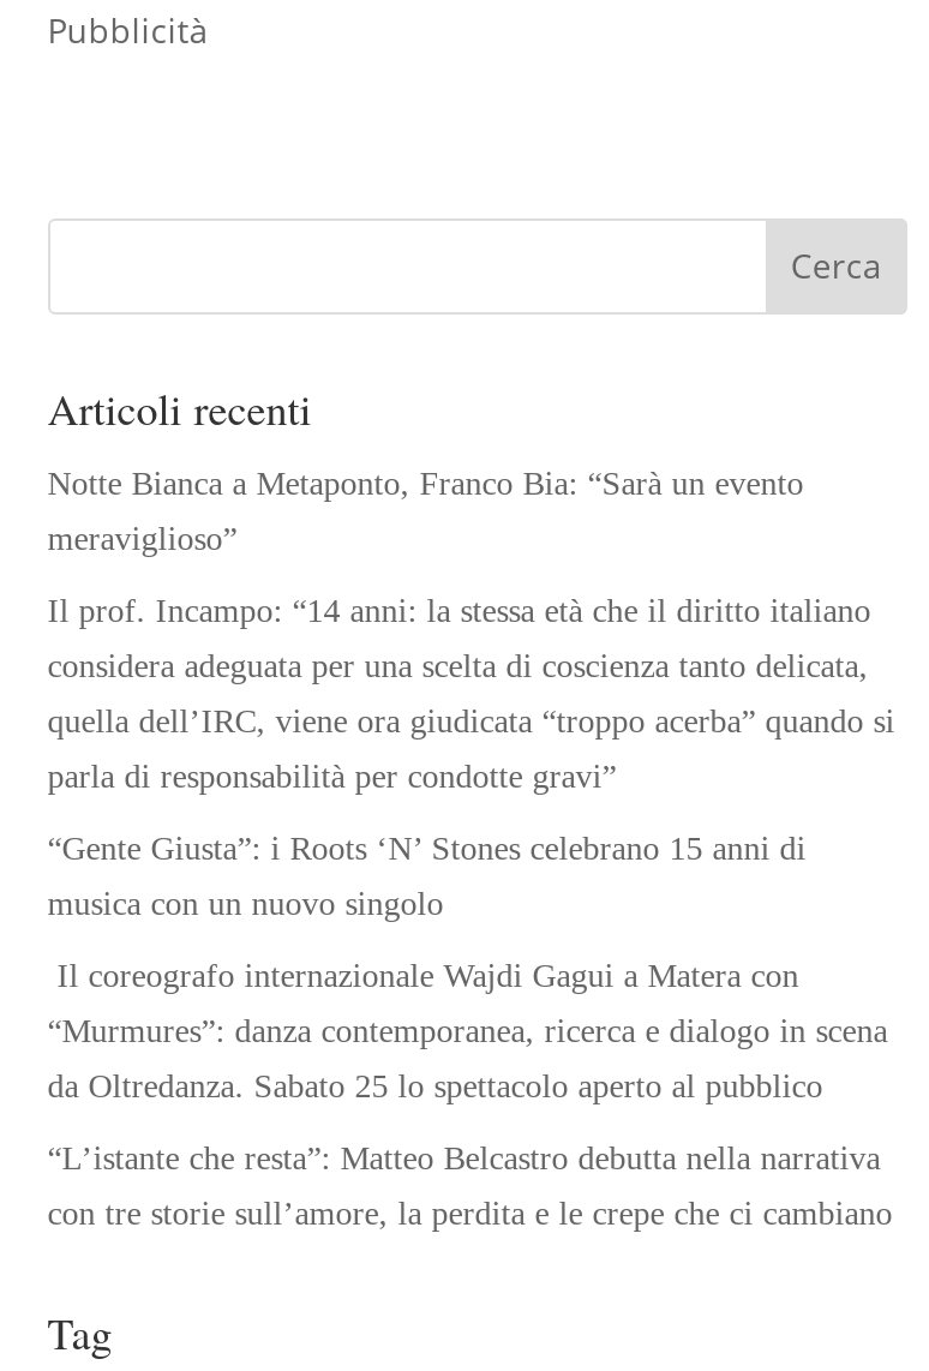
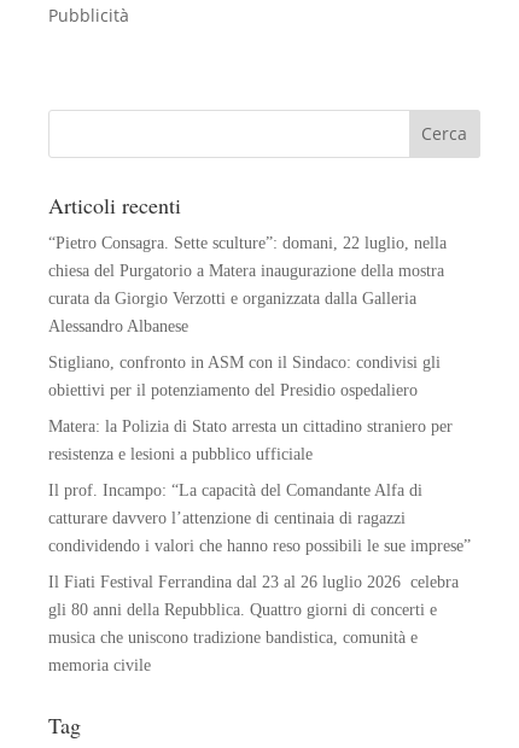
[48,465,895,1231] Notte Bianca a Metaponto, Franco Bia: “Sarà un evento | meraviglioso” | Il prof. Incampo: “14 anni: la stessa età che il diritto italiano | considera adeguata per una scelta di coscienza tanto delicata, | quella dell’IRC, viene ora giudicata “troppo acerba” quando si | parla di responsabilità per condotte gravi” | “Gente Giusta”: i Roots ‘N’ Stones celebrano 15 anni di | musica con un nuovo singolo | Il coreografo internazionale Wajdi Gagui a Matera con | “Murmures”: danza contemporanea, ricerca e dialogo in scena | da Oltredanza. Sabato 25 lo spettacolo aperto al pubblico | “L’istante che resta”: Matteo Belcastro debutta nella narrativa | con tre storie sull’amore, la perdita e le crepe che ci cambiano -> [48,234,470,674] “Pietro Consagra. Sette sculture”: domani, 22 luglio, nella | chiesa del Purgatorio a Matera inaugurazione della mostra | curata da Giorgio Verzotti e organizzata dalla Galleria | Alessandro Albanese | Stigliano, confronto in ASM con il Sindaco: condivisi gli | obiettivi per il potenziamento del Presidio ospedaliero | Matera: la Polizia di Stato arresta un cittadino straniero per | resistenza e lesioni a pubblico ufficiale | Il prof. Incampo: “La capacità del Comandante Alfa di | catturare davvero l’attenzione di centinaia di ragazzi | condividendo i valori che hanno reso possibili le sue imprese” | Il Fiati Festival Ferrandina dal 23 al 26 luglio 2026 celebra | gli 80 anni della Repubblica. Quattro giorni di concerti e | musica che uniscono tradizione bandistica, comunità e | memoria civile

